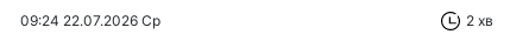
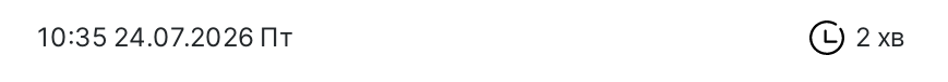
[20,12,160,29] 09:24 22.07.2026 Ср -> [37,20,292,53] 10:35 24.07.2026 Пт

